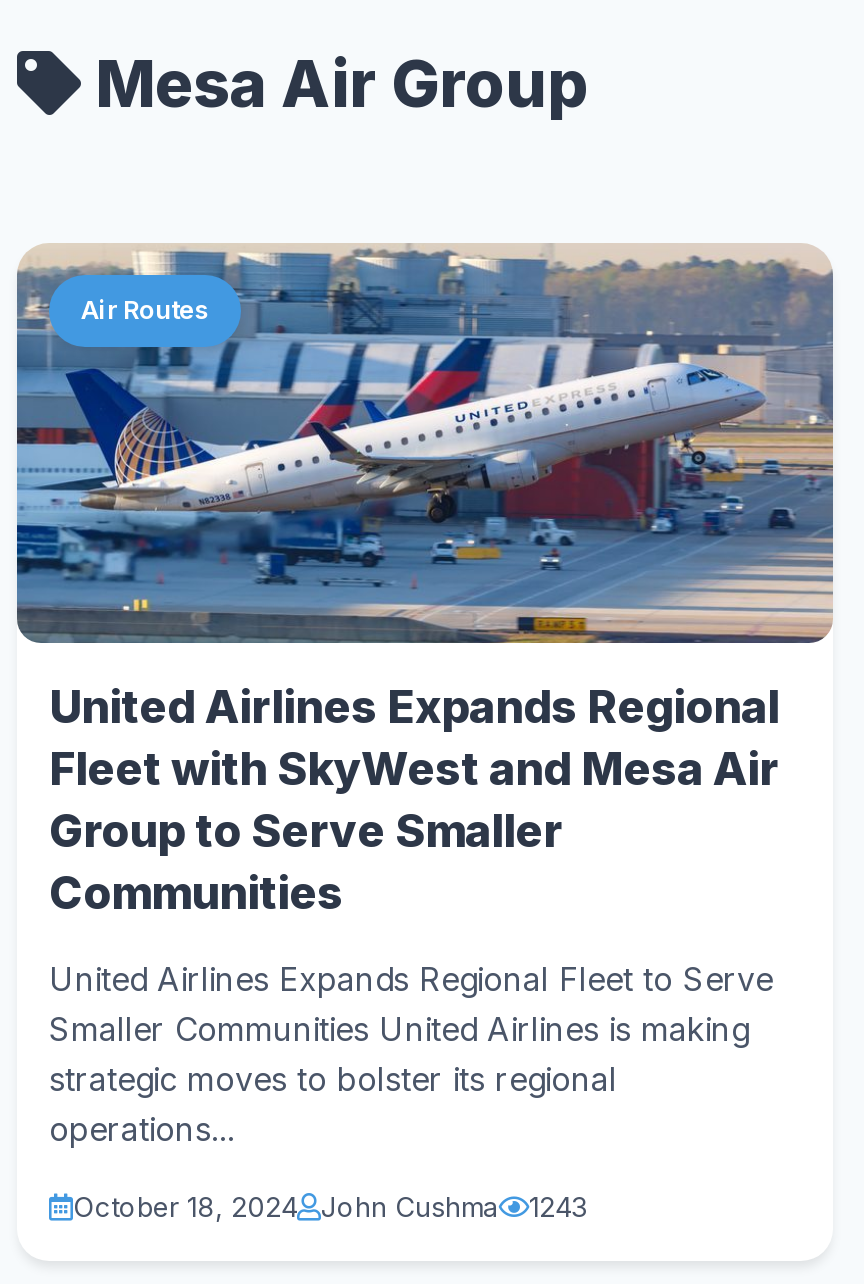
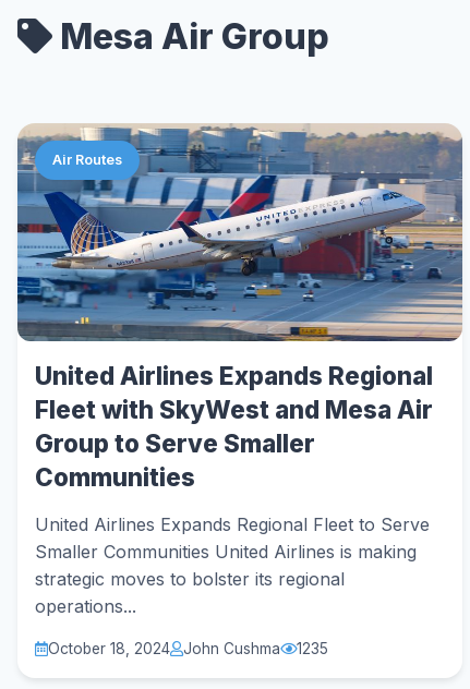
[73,1191,587,1223] October 18, 2024 John Cushma 1243 -> [48,640,328,657] October 18, 2024 John Cushma 1235

